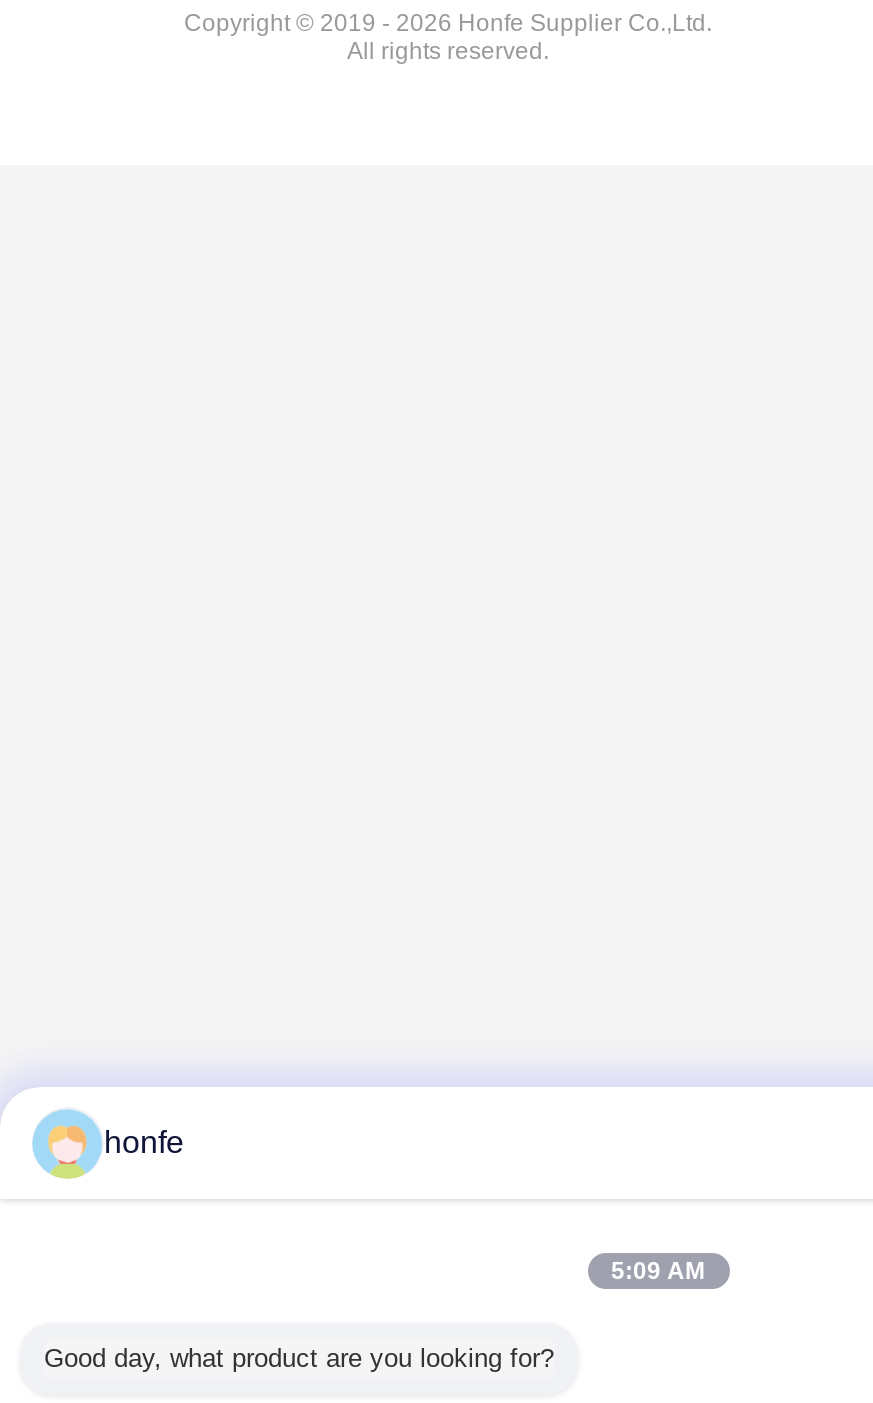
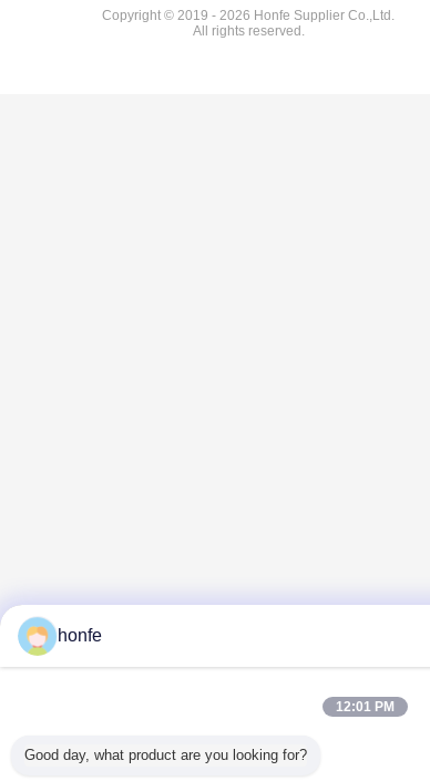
[611,1257,705,1285] 5:09 AM -> [335,699,394,715] 12:01 PM

